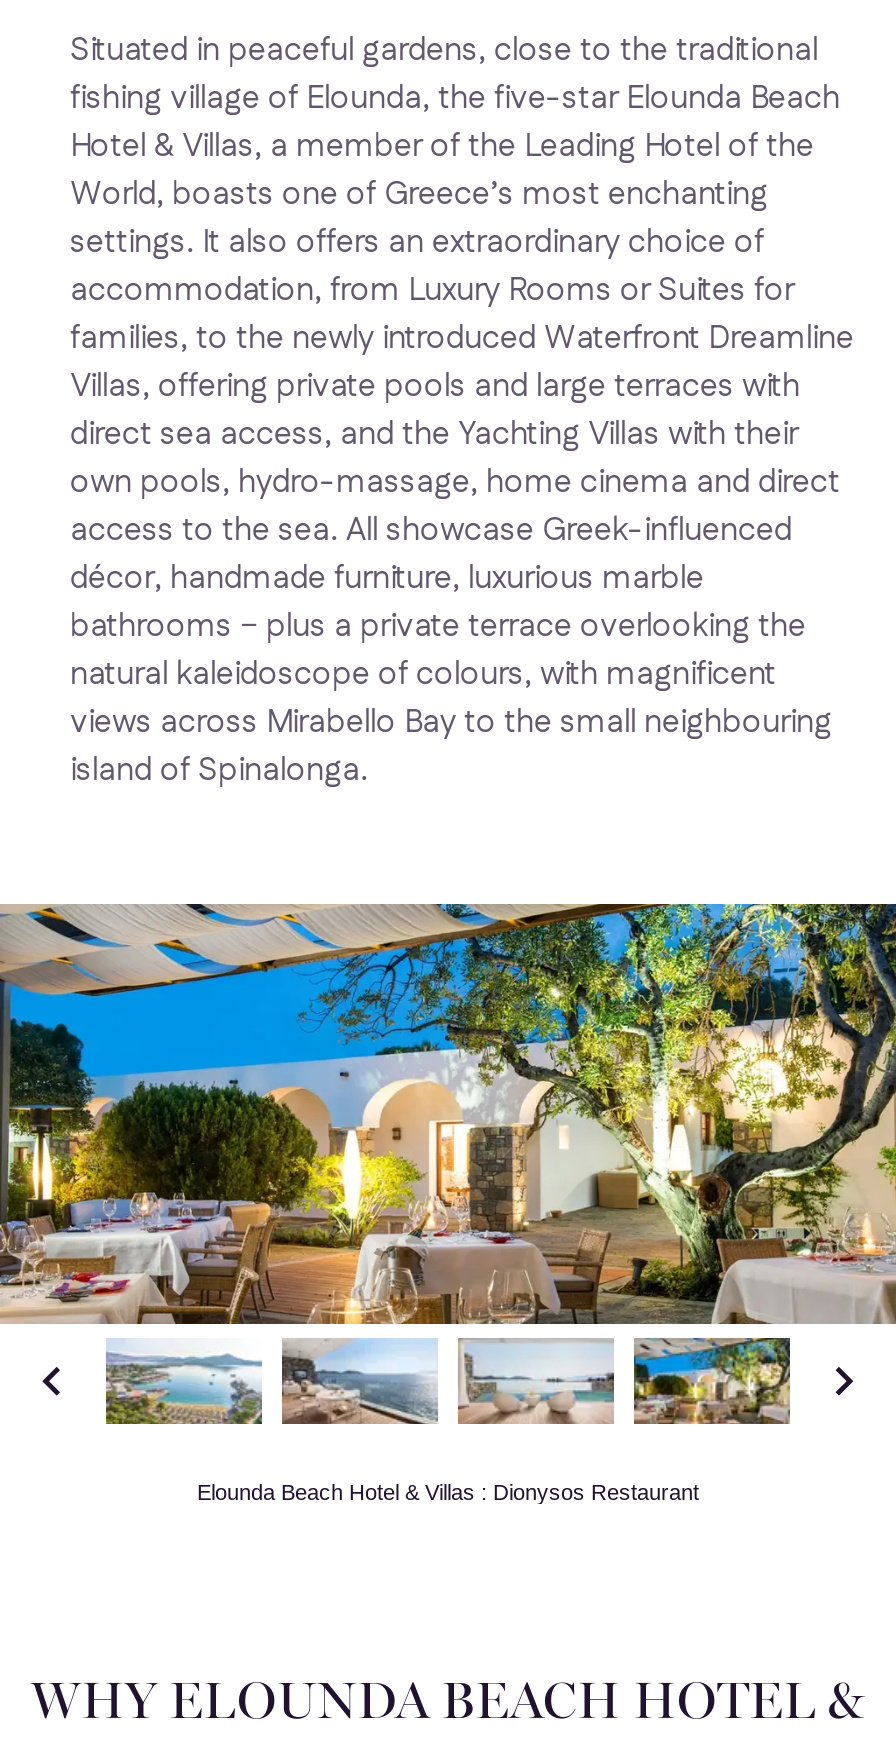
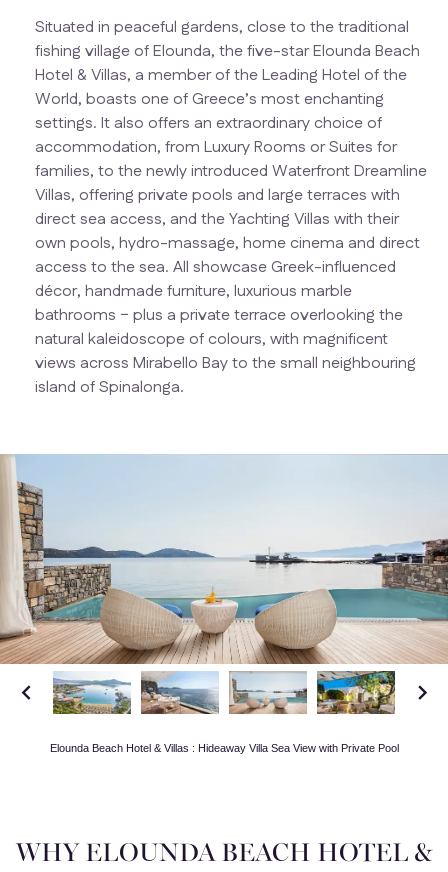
[6,902,890,1326] [image] -> [3,454,445,665] [image]
[197,1481,699,1505] Elounda Beach Hotel & Villas : Dionysos Restaurant -> [49,742,398,754] Elounda Beach Hotel & Villas : Hideaway Villa Sea View with Private Pool

